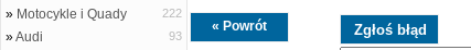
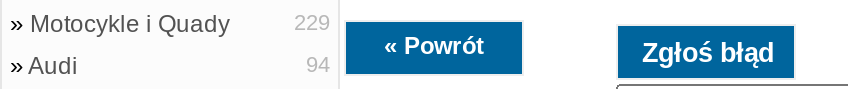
[162,7,182,20] 222 -> [294,10,330,34] 229
[169,29,182,42] 93 -> [306,52,330,76] 94

